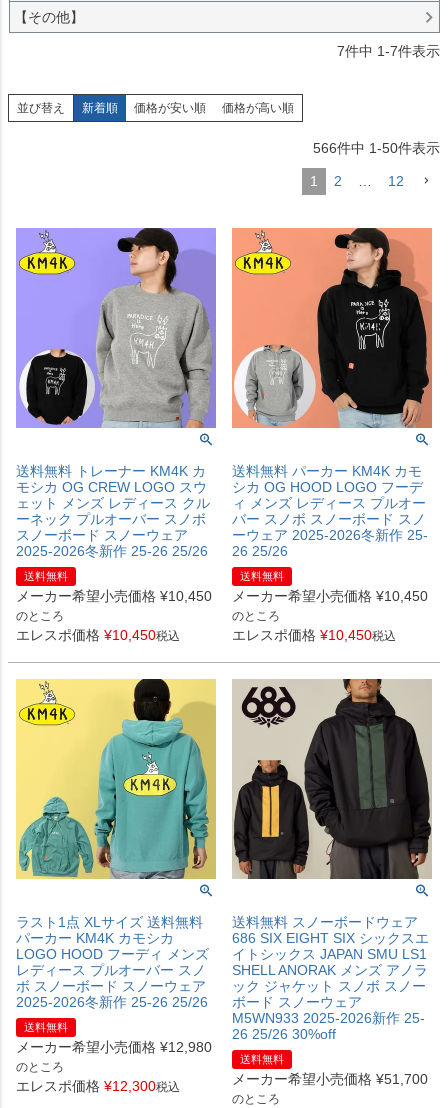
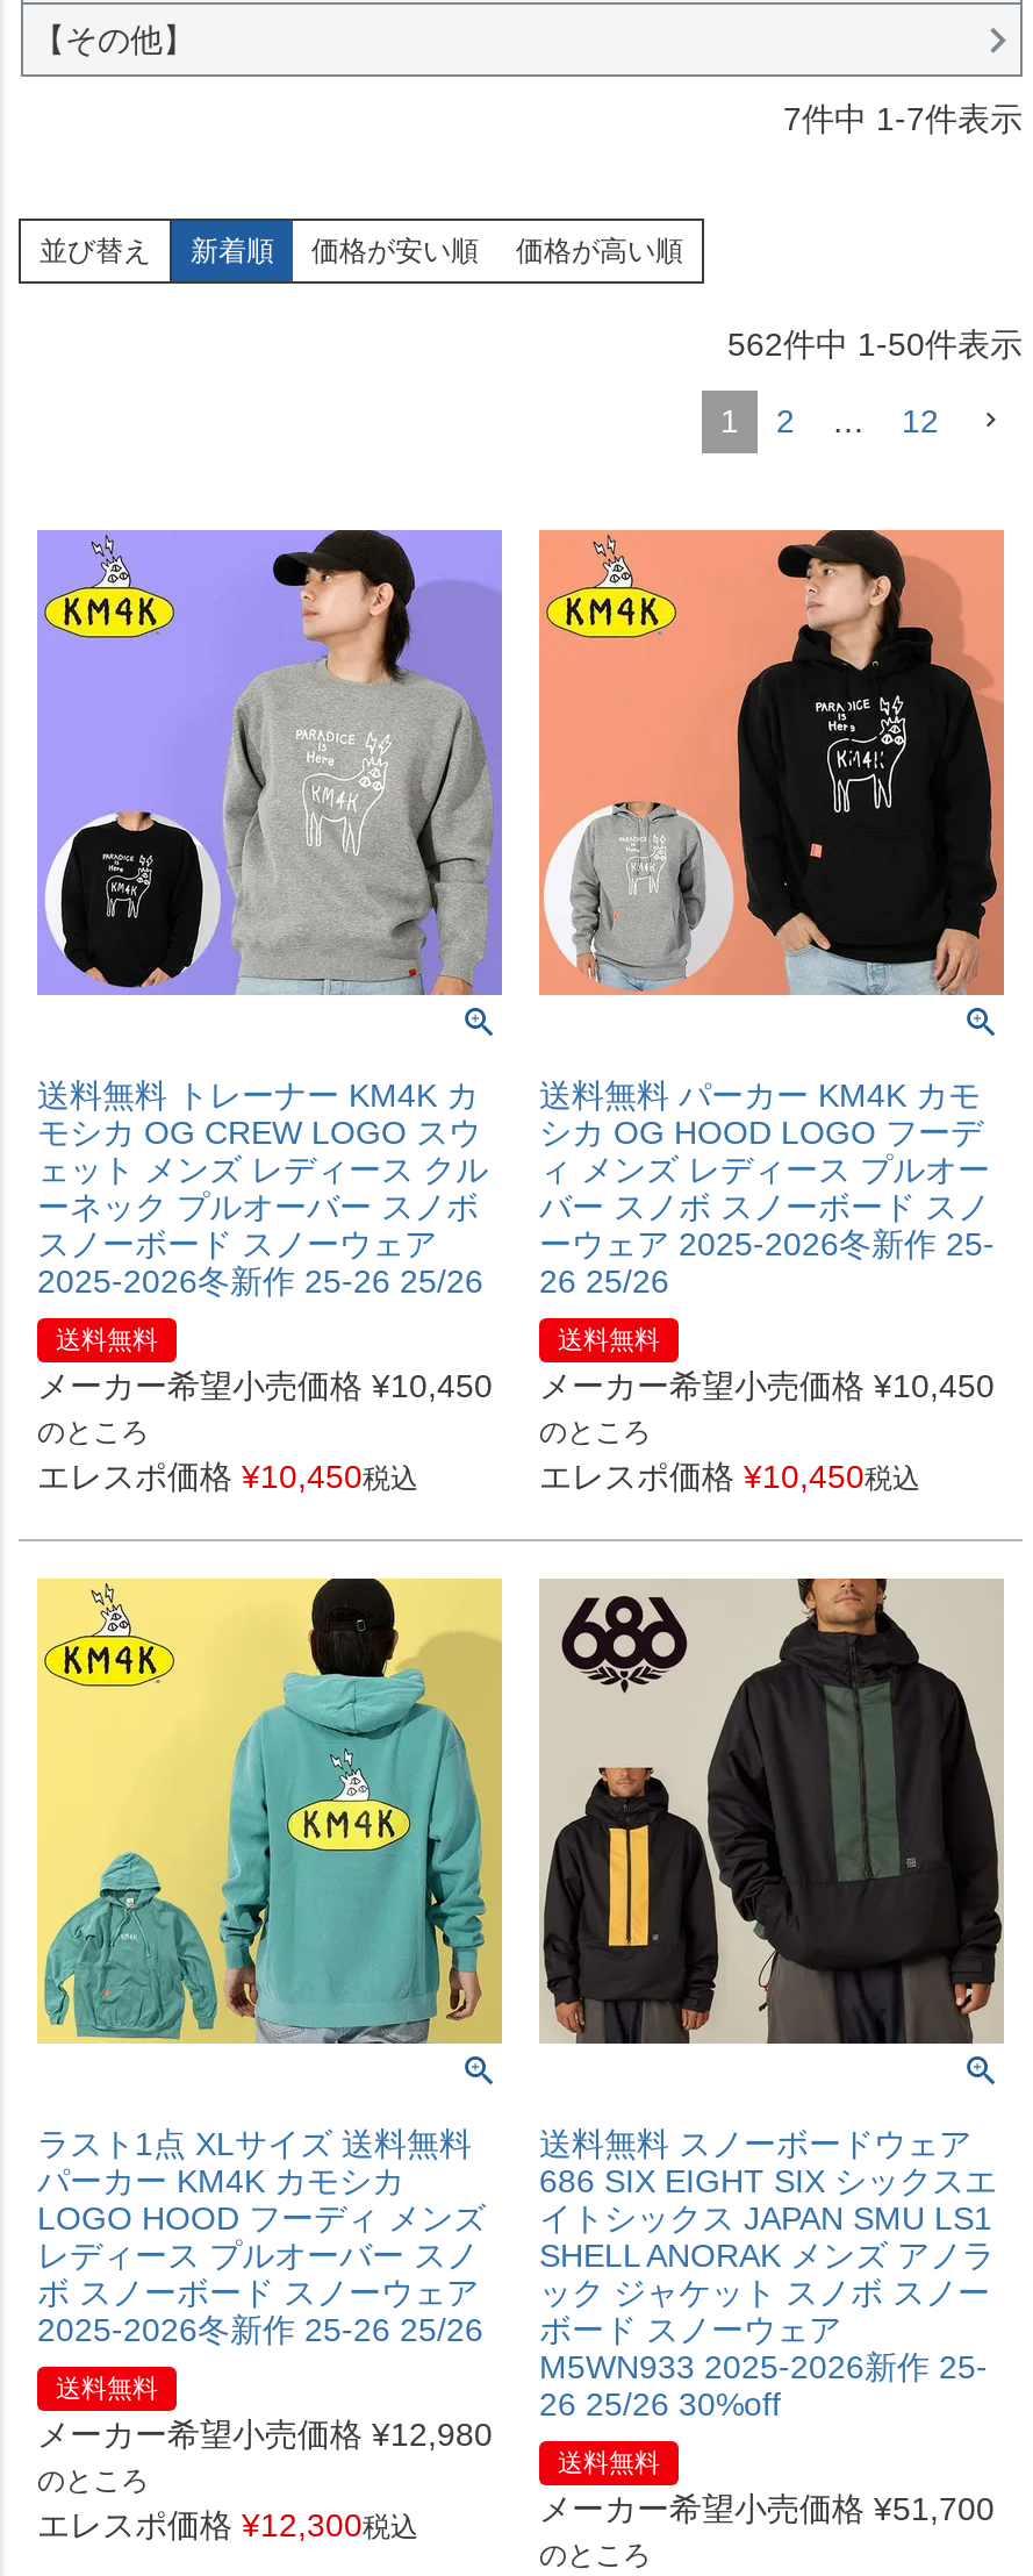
[313,140,440,156] 566件中 1-50件表示 -> [727,326,1023,364] 562件中 1-50件表示

